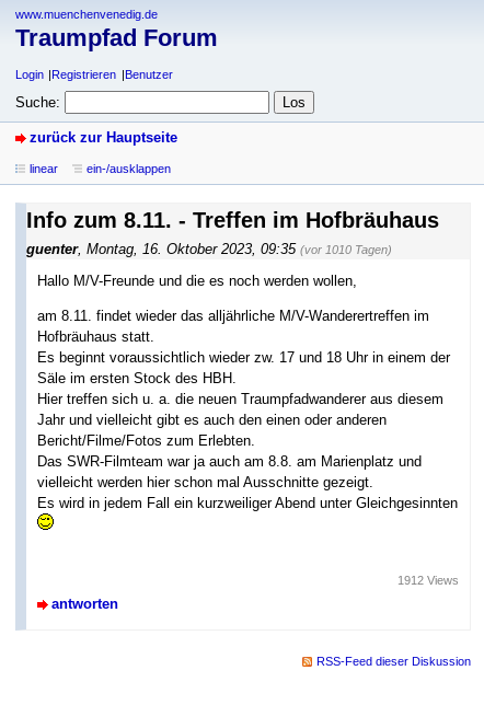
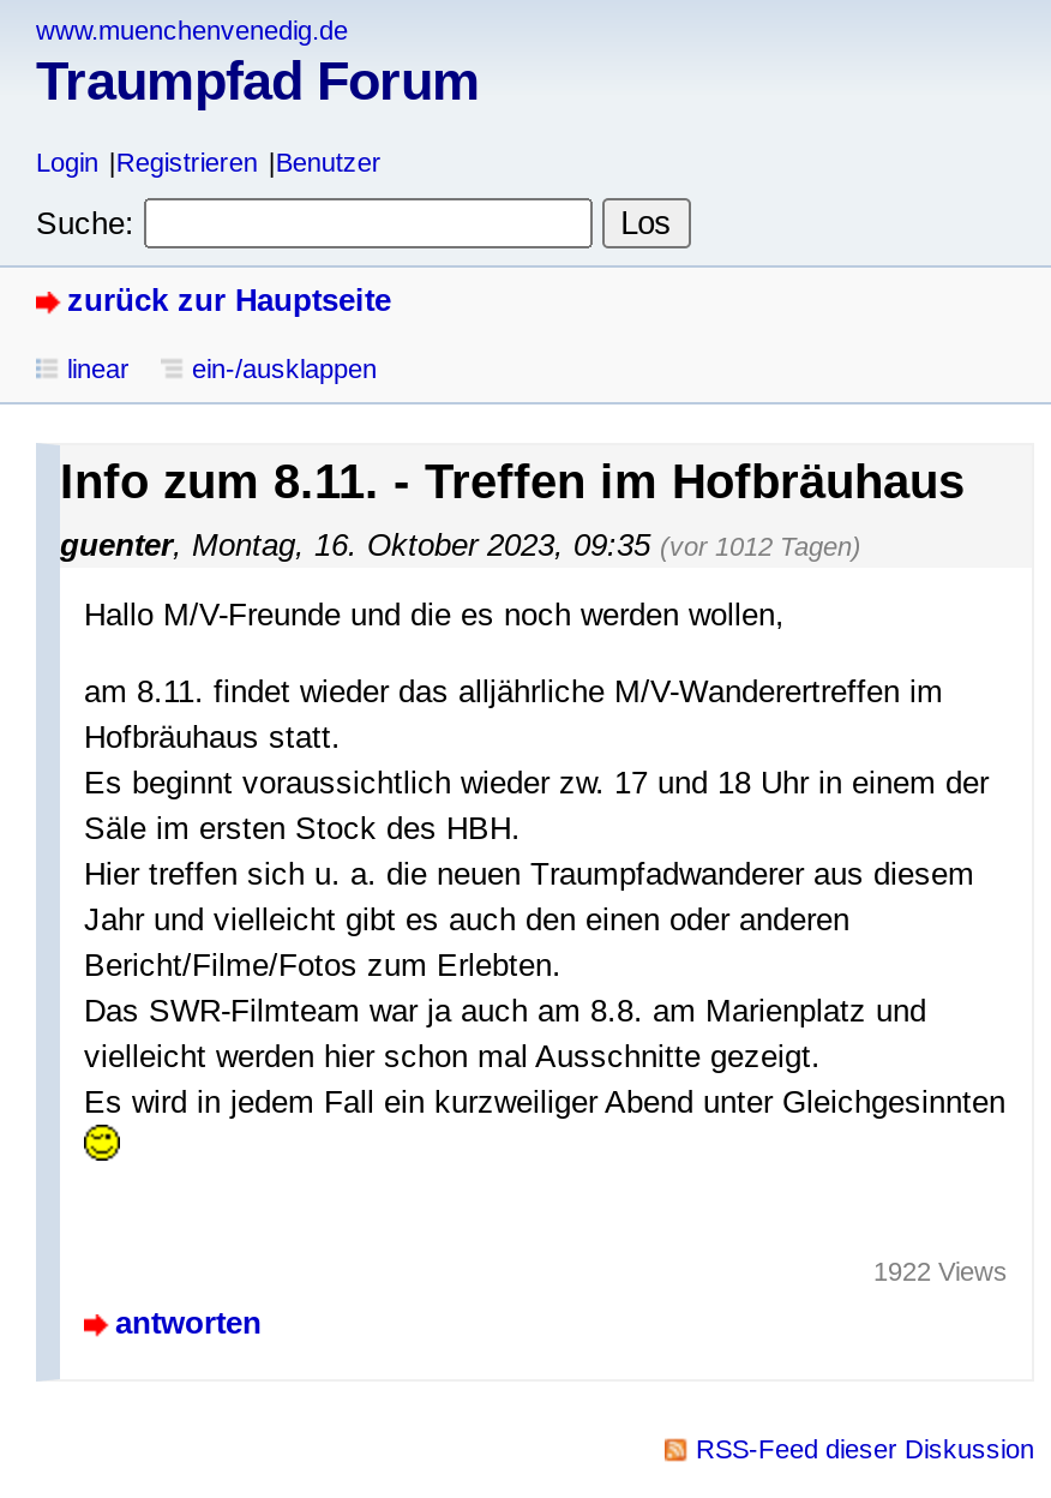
[26,240,392,257] guenter, Montag, 16. Oktober 2023, 09:35 (vor 1010 Tagen) -> [60,526,861,562] guenter, Montag, 16. Oktober 2023, 09:35 (vor 1012 Tagen)
[397,573,459,587] 1912 Views -> [873,1256,1008,1285] 1922 Views

